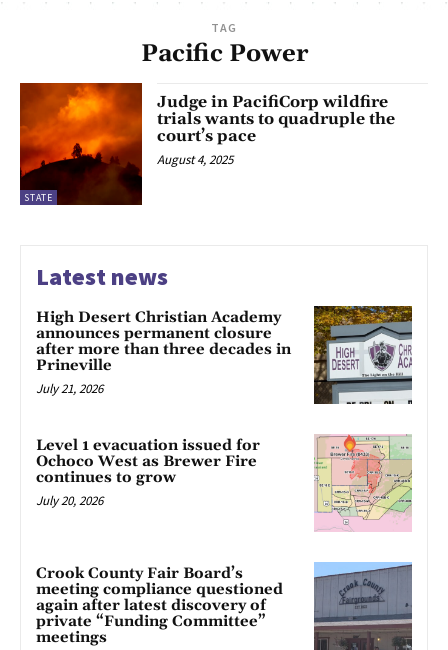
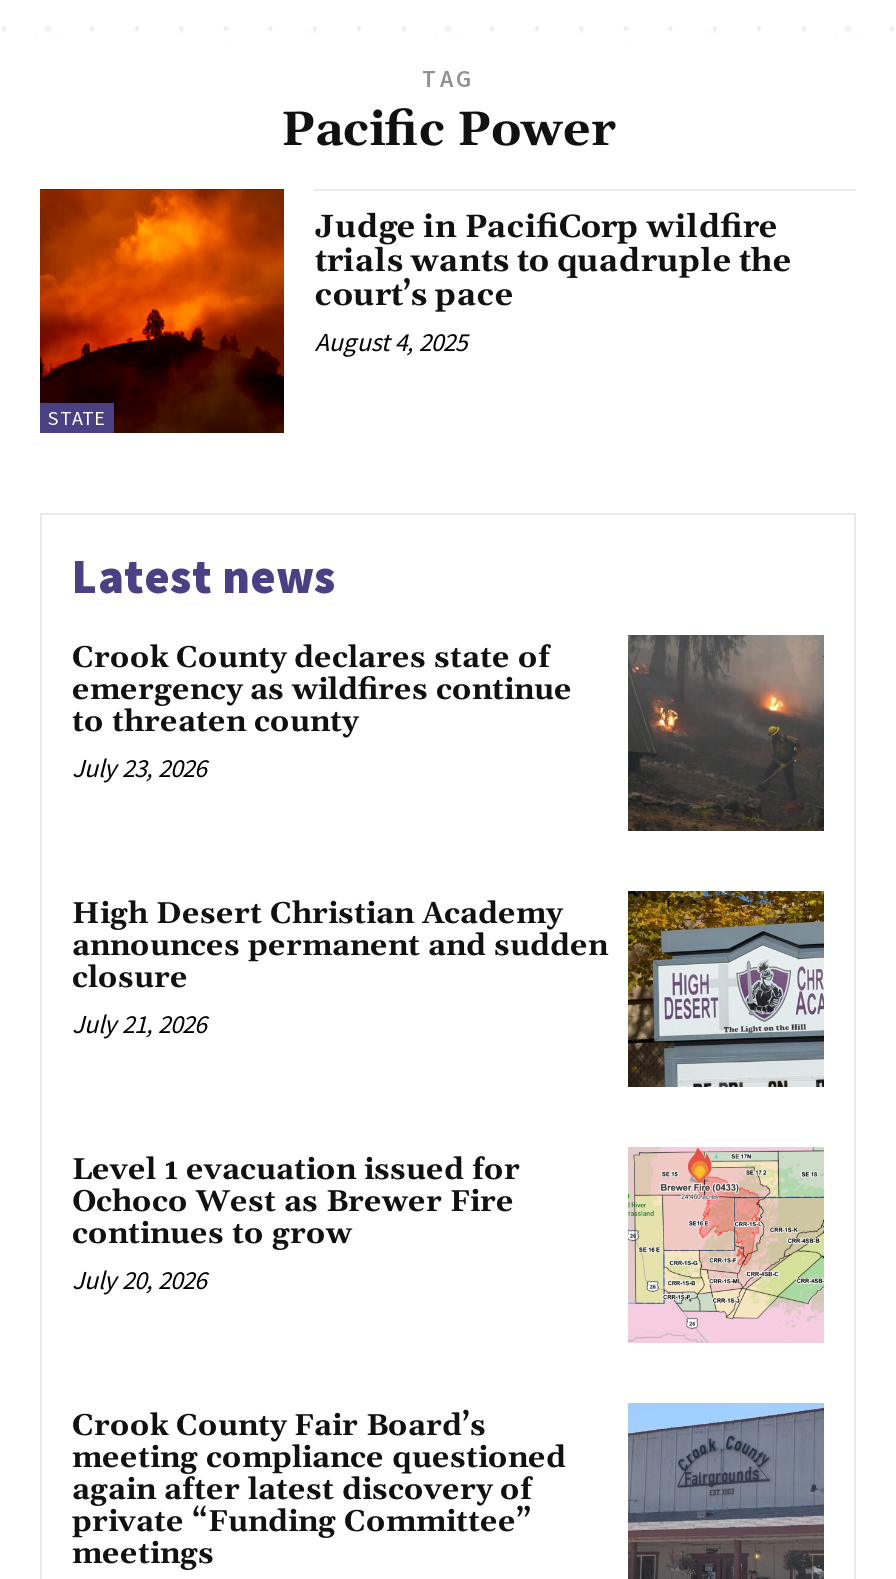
none -> [72,635,826,833] [image] | Crook County declares state of | emergency as wildfires continue | to threaten county | July 23, 2026
[36,324,291,375] announces permanent closure | after more than three decades in | Prineville -> [72,927,608,997] announces permanent and sudden | closure

